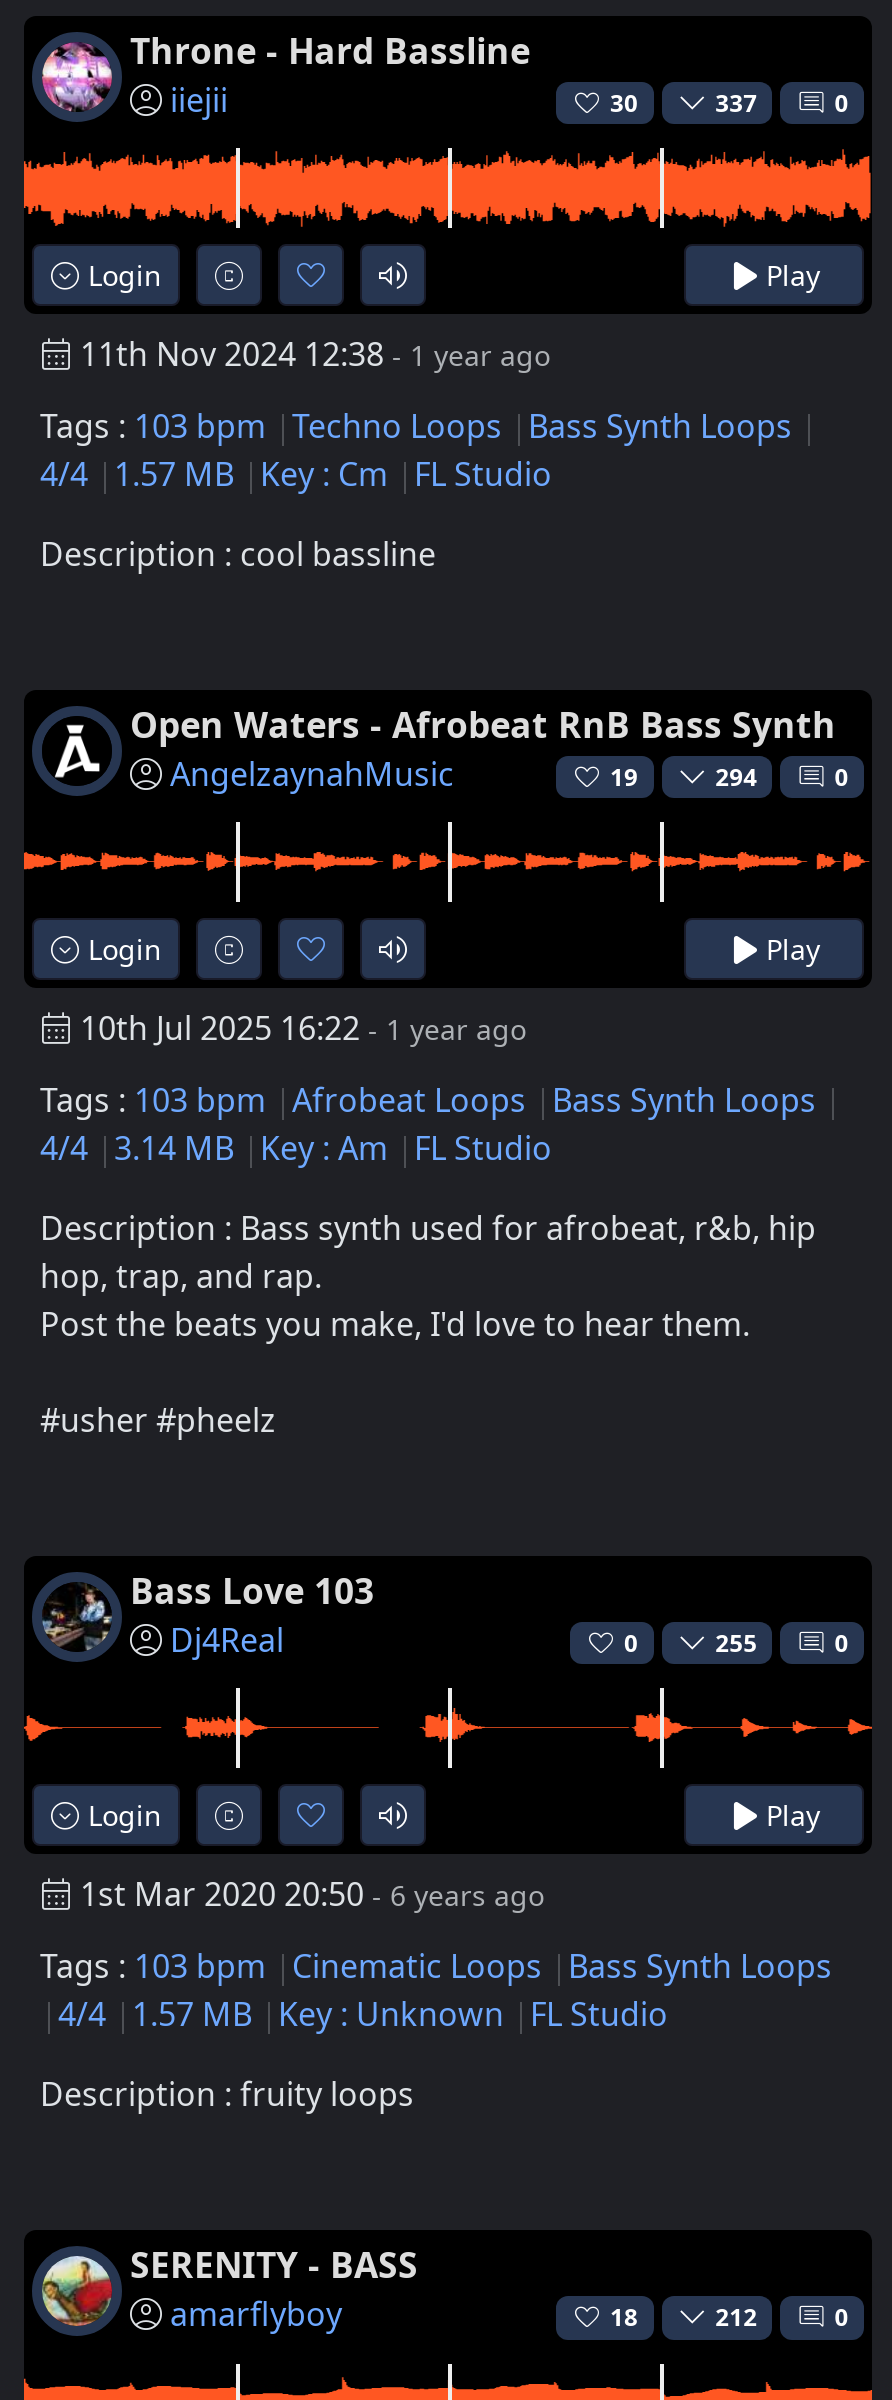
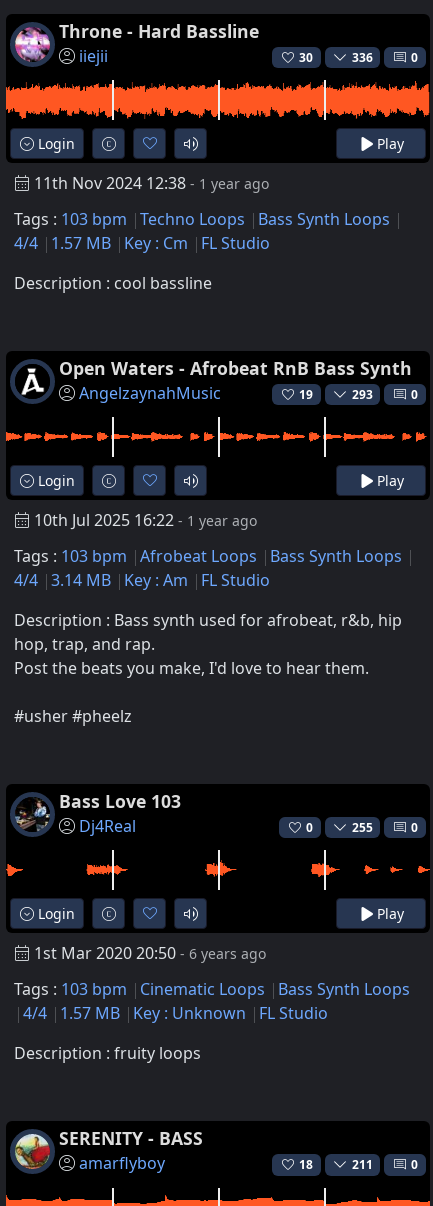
[715,86,757,120] 337 -> [352,49,373,66] 336
[715,760,757,794] 294 -> [352,386,373,403] 293
[715,2301,757,2335] 212 -> [352,1156,373,1173] 211

